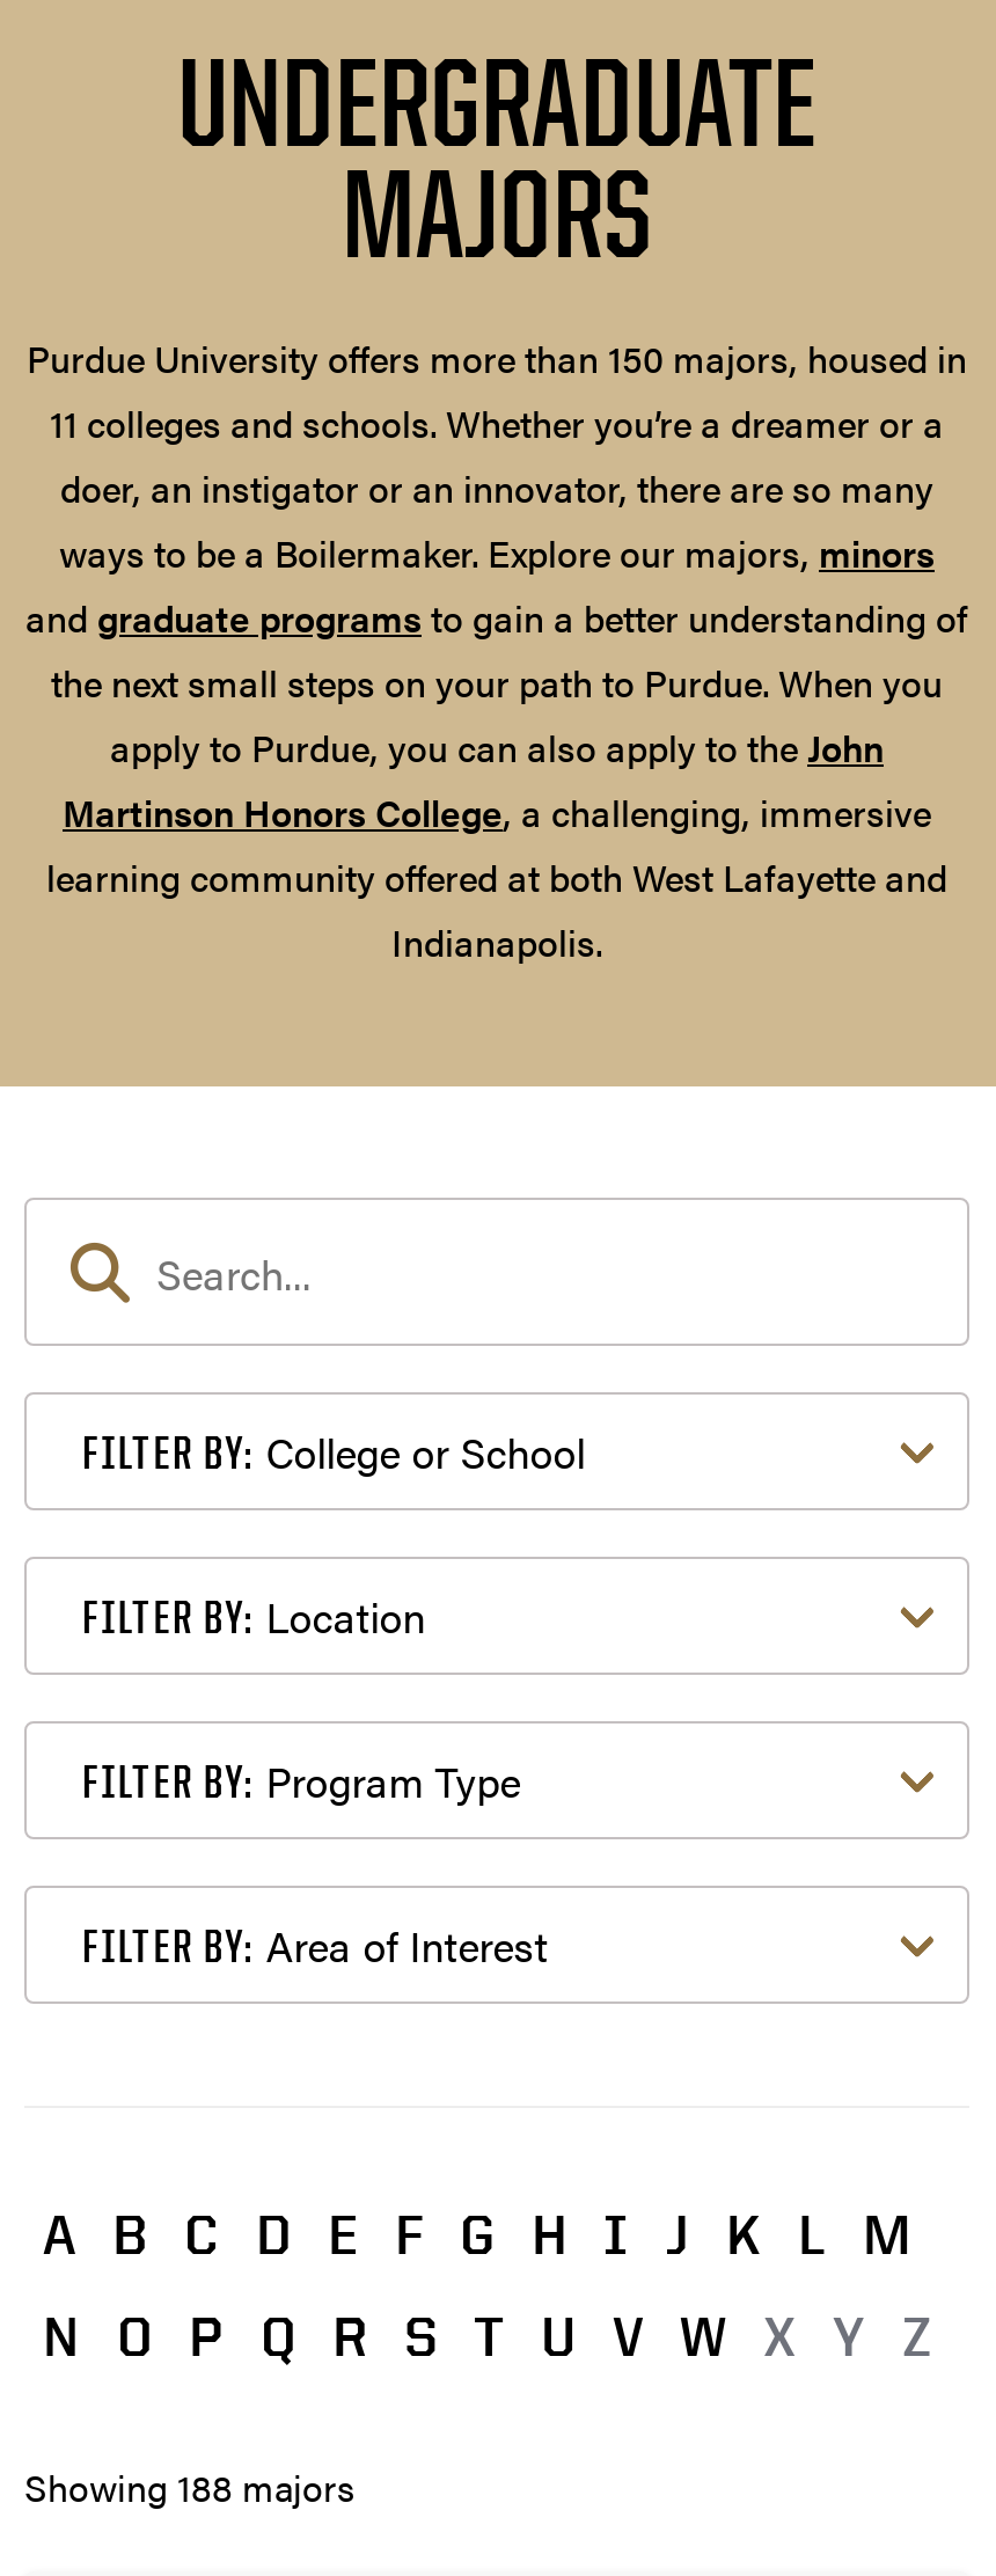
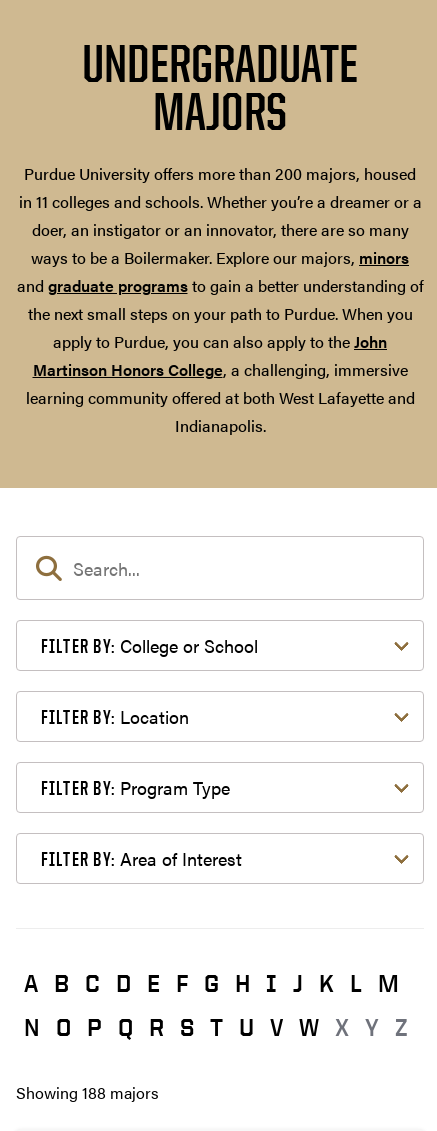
[27,332,967,450] Purdue University offers more than 150 majors, housed in | 11 colleges and schools. Whether you’re a dreamer or a -> [18,162,421,213] Purdue University offers more than 200 majors, housed | in 11 colleges and schools. Whether you’re a dreamer or a

